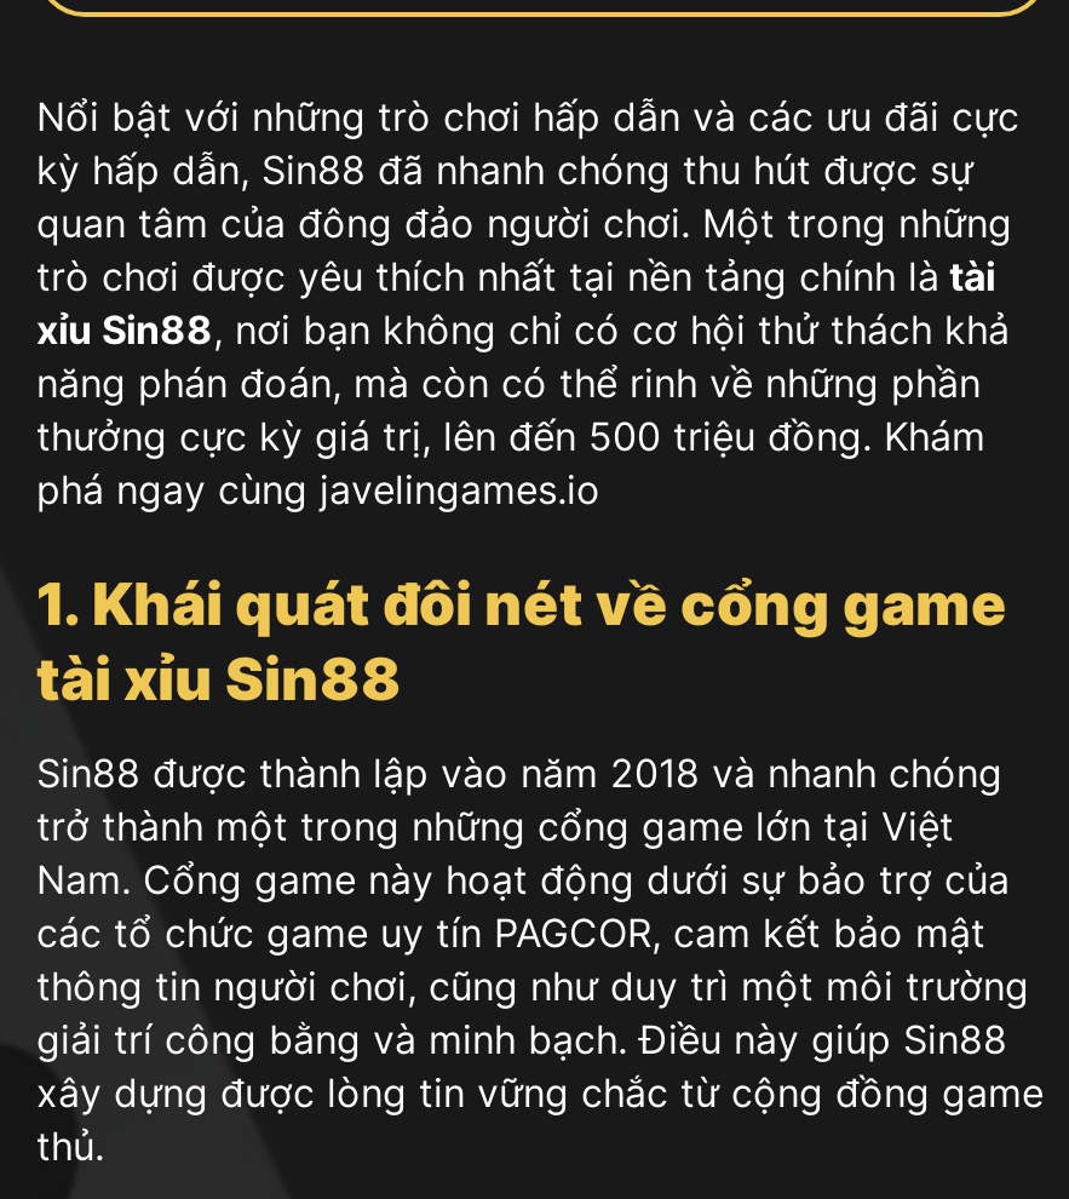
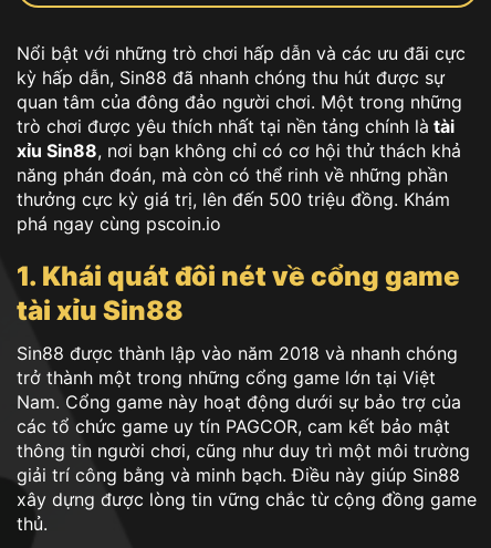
[36,466,600,514] phá ngay cùng javelingames.io -> [17,213,221,235] phá ngay cùng pscoin.io

